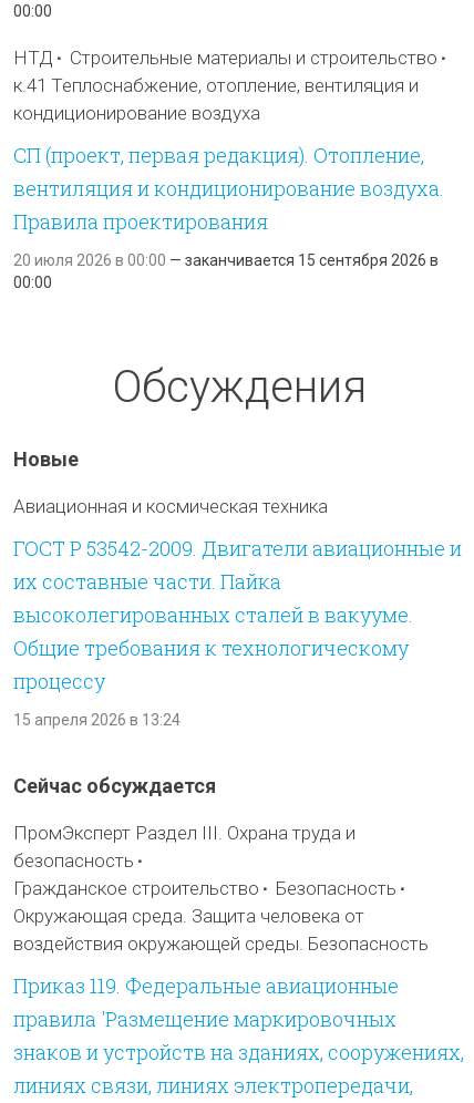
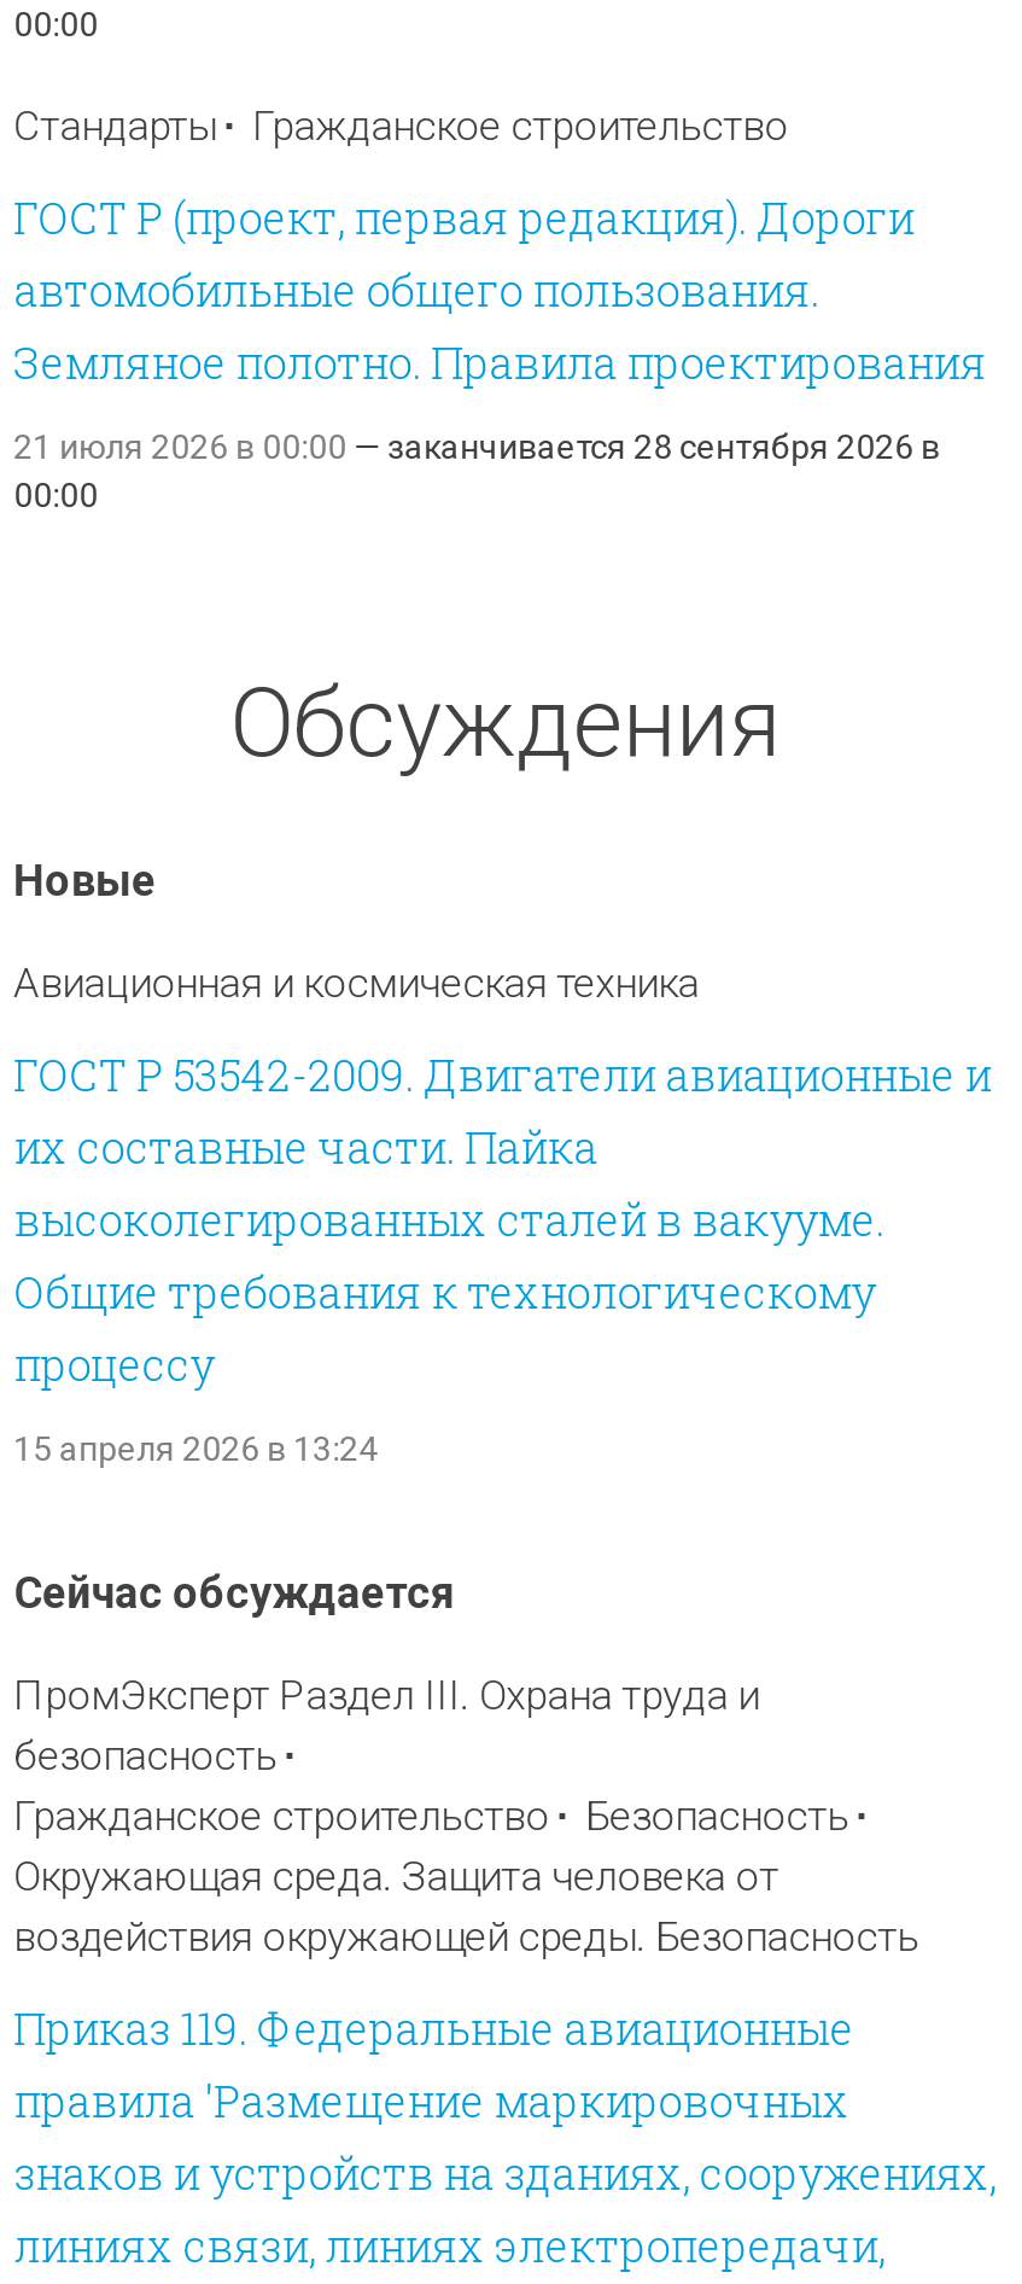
[14,47,438,124] НТД | Строительные материалы и строительство | к.41 Теплоснабжение, отопление, вентиляция и | кондиционирование воздуха -> [14,101,788,150] Стандарты | Гражданское строительство
[14,142,444,235] СП (проект, первая редакция). Отопление, | вентиляция и кондиционирование воздуха. | Правила проектирования -> [14,188,986,391] ГОСТ Р (проект, первая редакция). Дороги | автомобильные общего пользования. | Земляное полотно. Правила проектирования
[14,251,439,269] 20 июля 2026 в 00:00 — заканчивается 15 сентября 2026 в -> [14,427,940,466] 21 июля 2026 в 00:00 — заканчивается 28 сентября 2026 в

